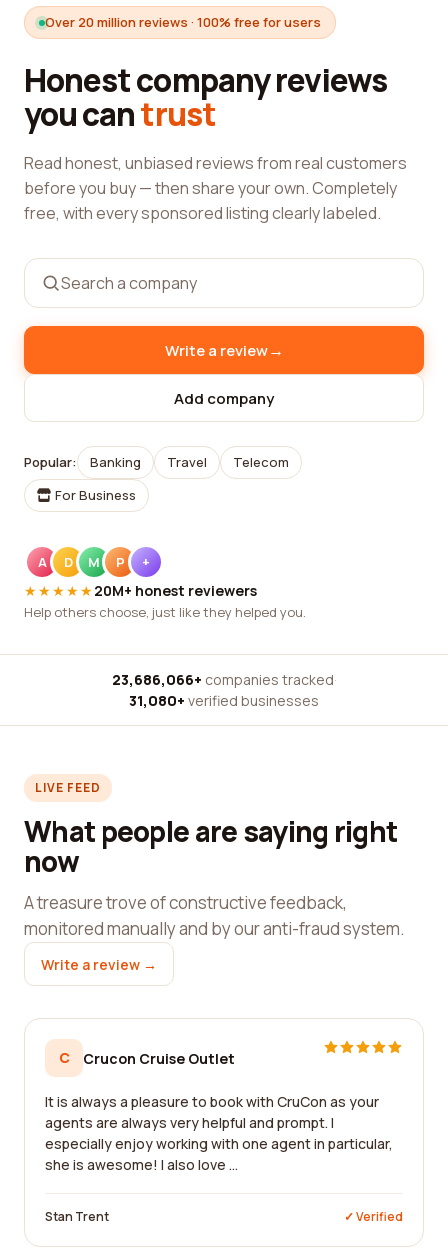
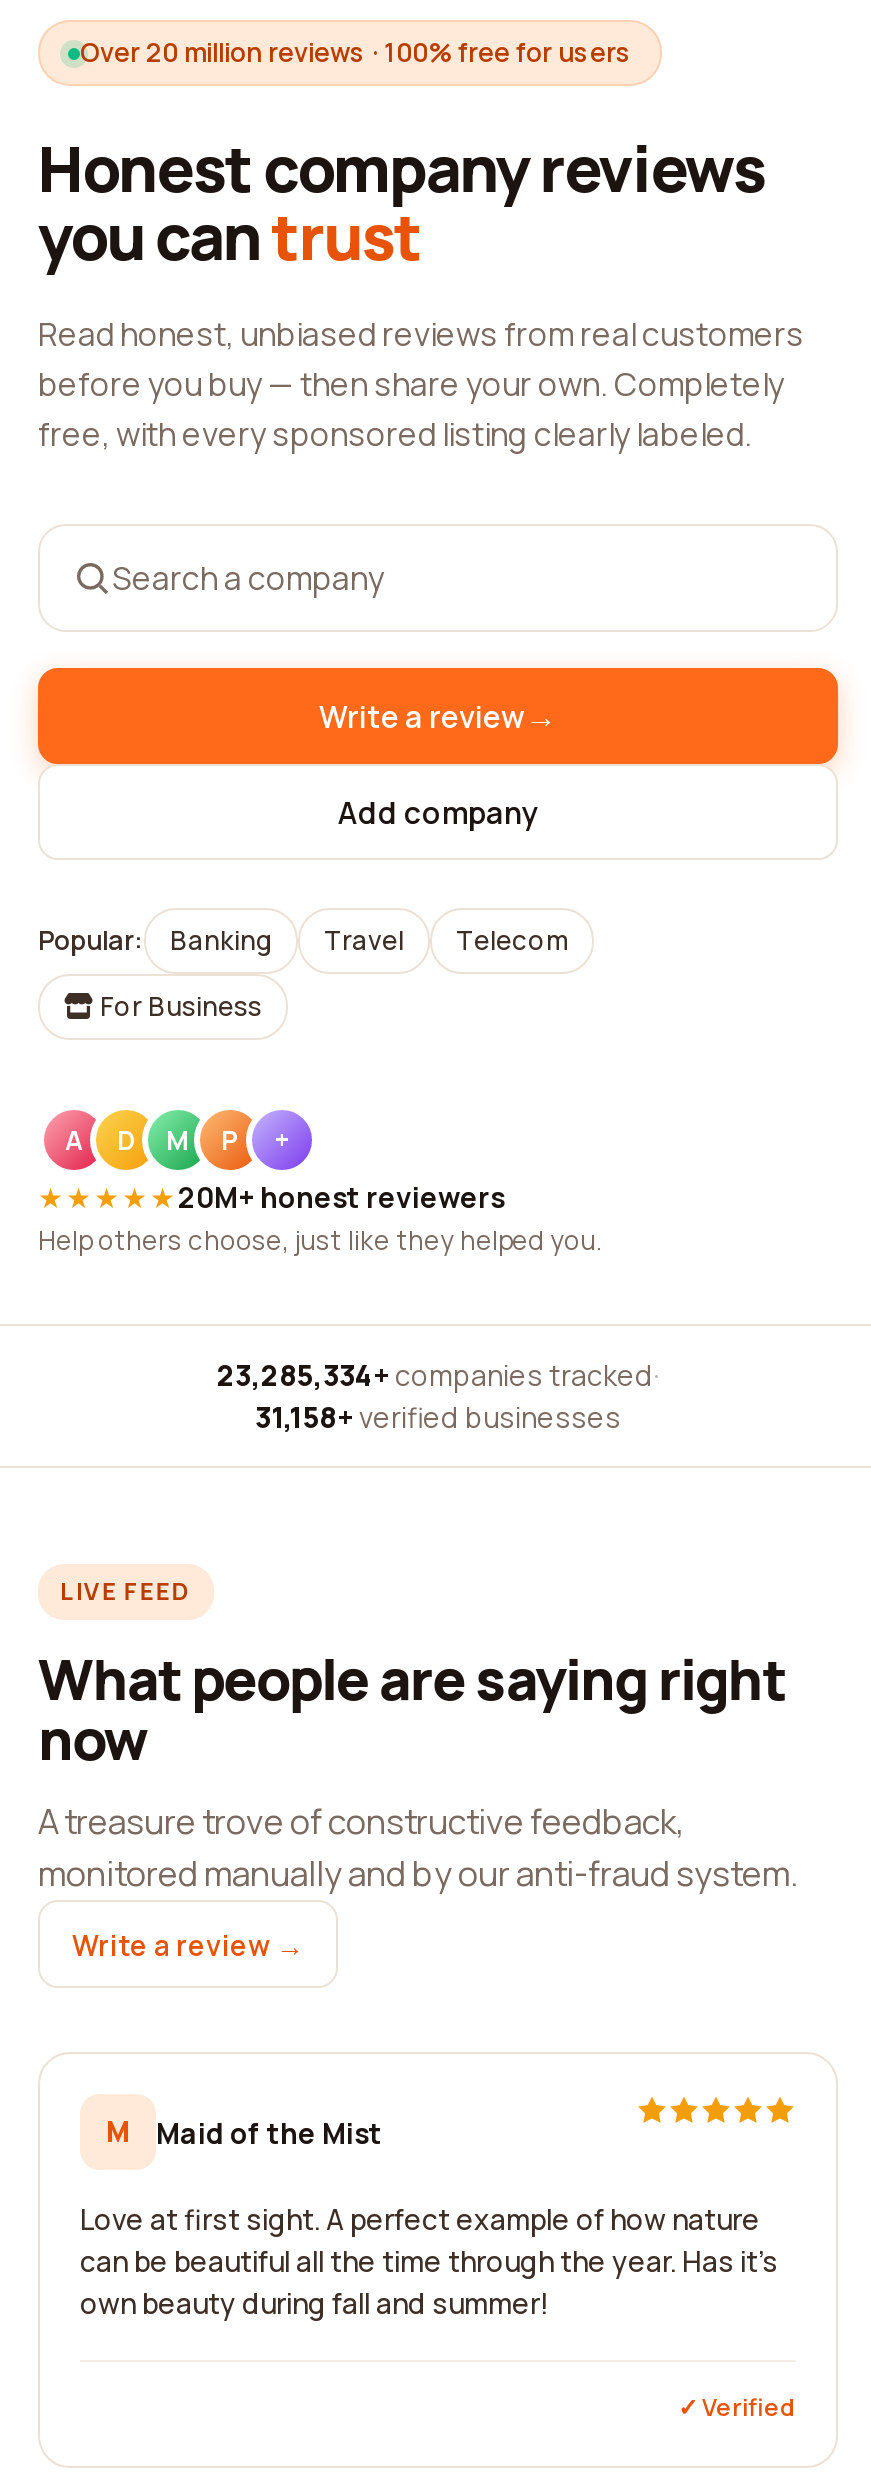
[111,670,336,689] 23,686,066+ companies tracked · -> [217,1356,659,1394] 23,285,334+ companies tracked ·
[129,691,319,710] 31,080+ verified businesses -> [255,1398,621,1436] 31,158+ verified businesses
[45,1048,393,1225] C | Crucon Cruise Outlet | It is always a pleasure to book with CruCon as your | agents are always very helpful and prompt. I | especially enjoy working with one agent in particular, | she is awesome! I also love ... | Stan Trent -> [80,2112,778,2322] M | Maid of the Mist | Love at first sight. A perfect example of how nature | can be beautiful all the time through the year. Has it's | own beauty during fall and summer!

